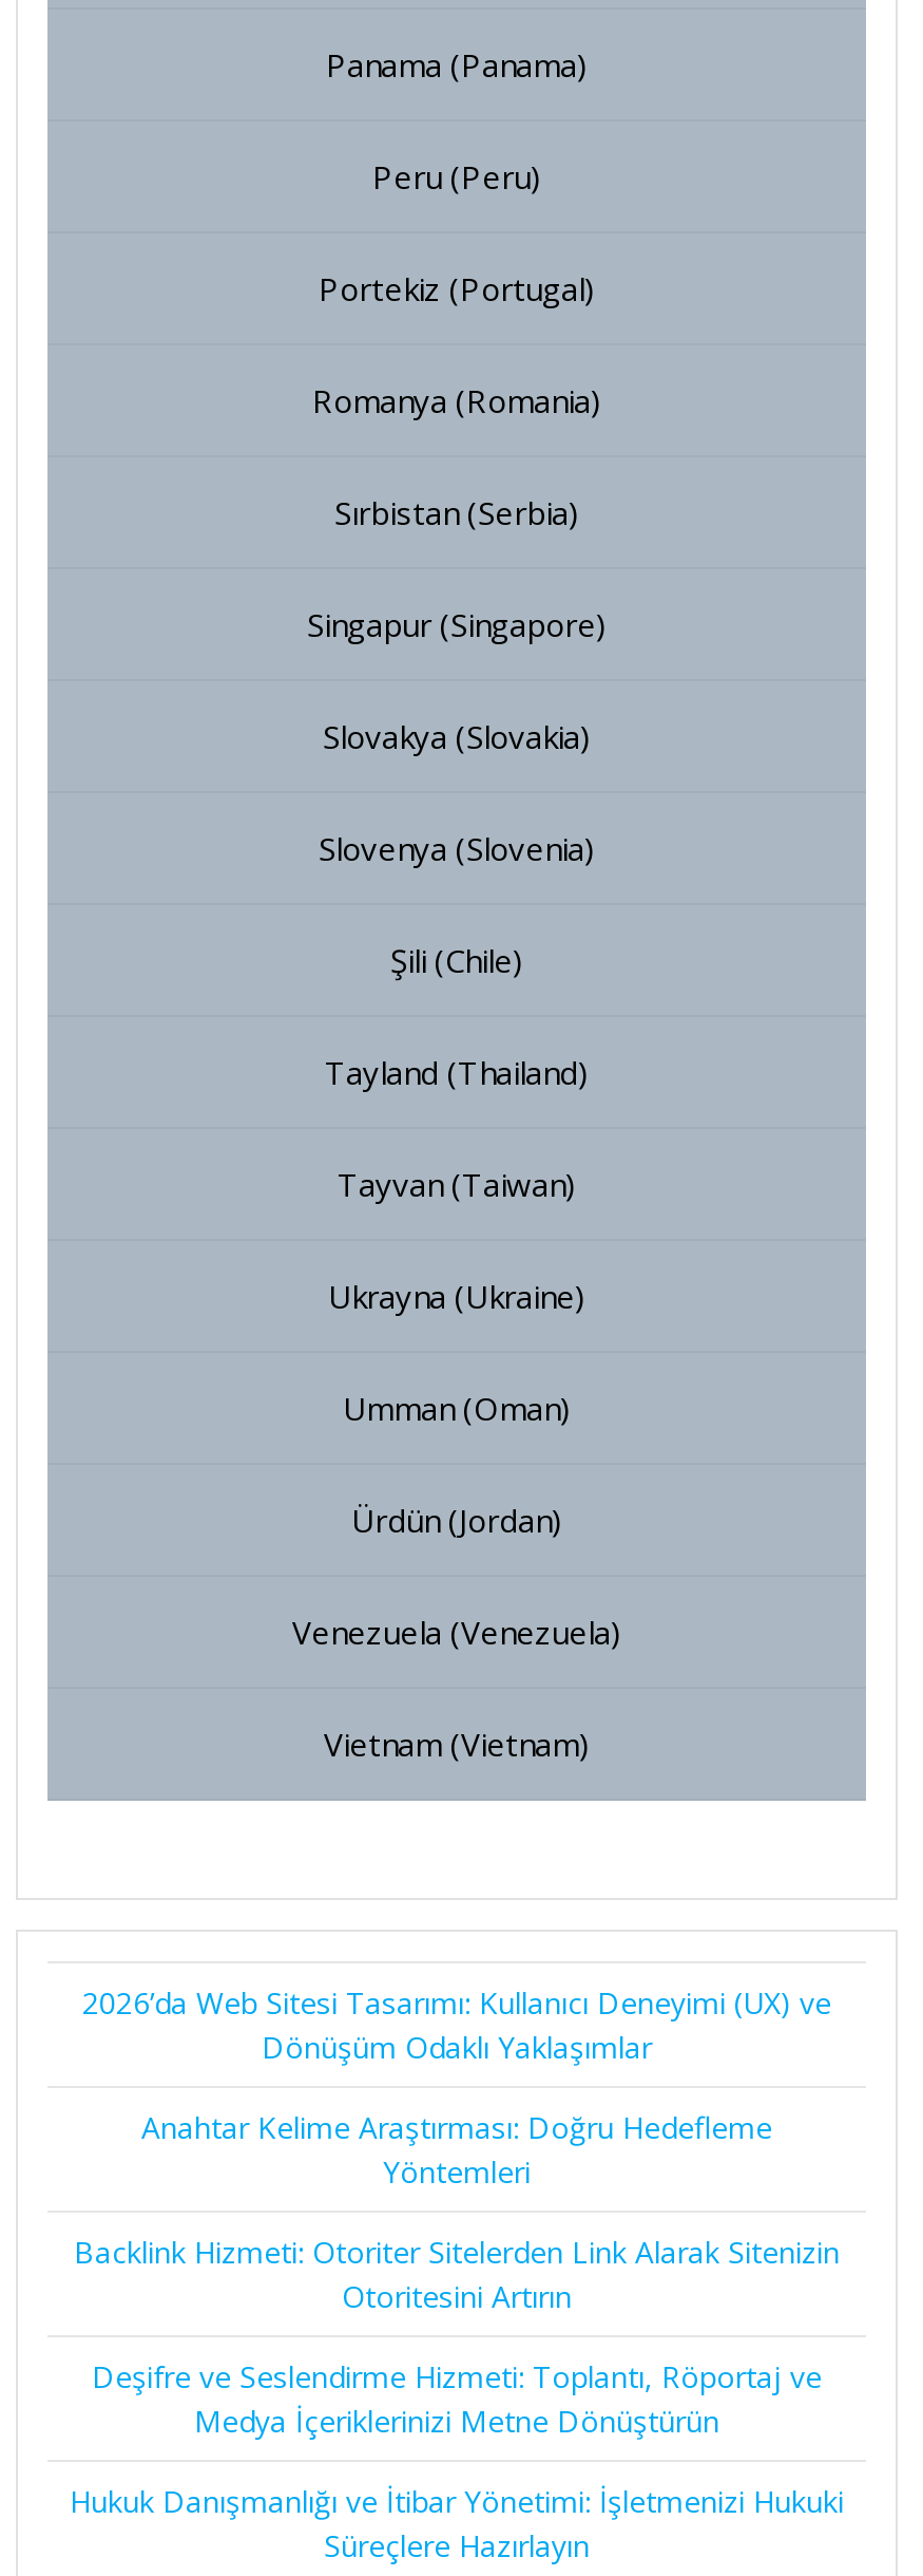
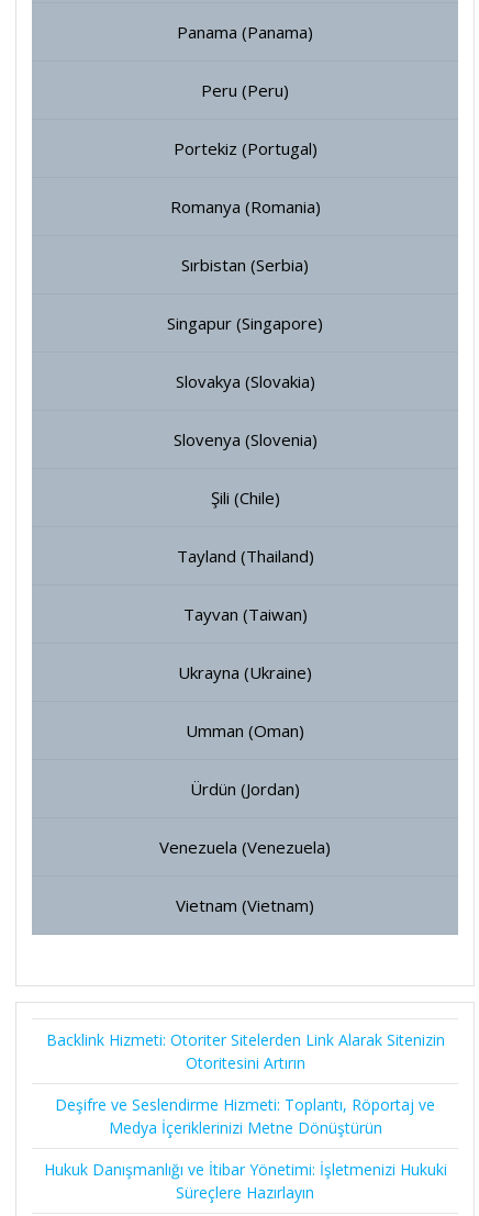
[82,1982,831,2191] 2026’da Web Sitesi Tasarımı: Kullanıcı Deneyimi (UX) ve | Dönüşüm Odaklı Yaklaşımlar | Anahtar Kelime Araştırması: Doğru Hedefleme | Yöntemleri -> none

